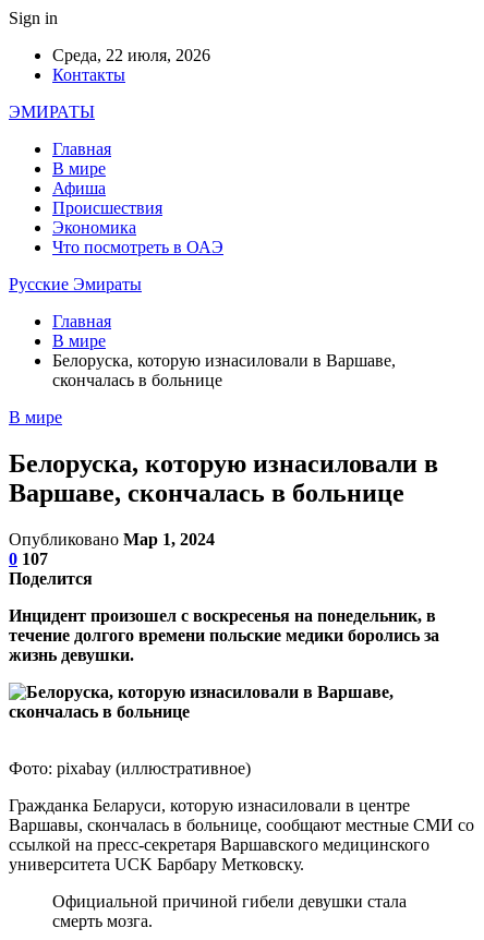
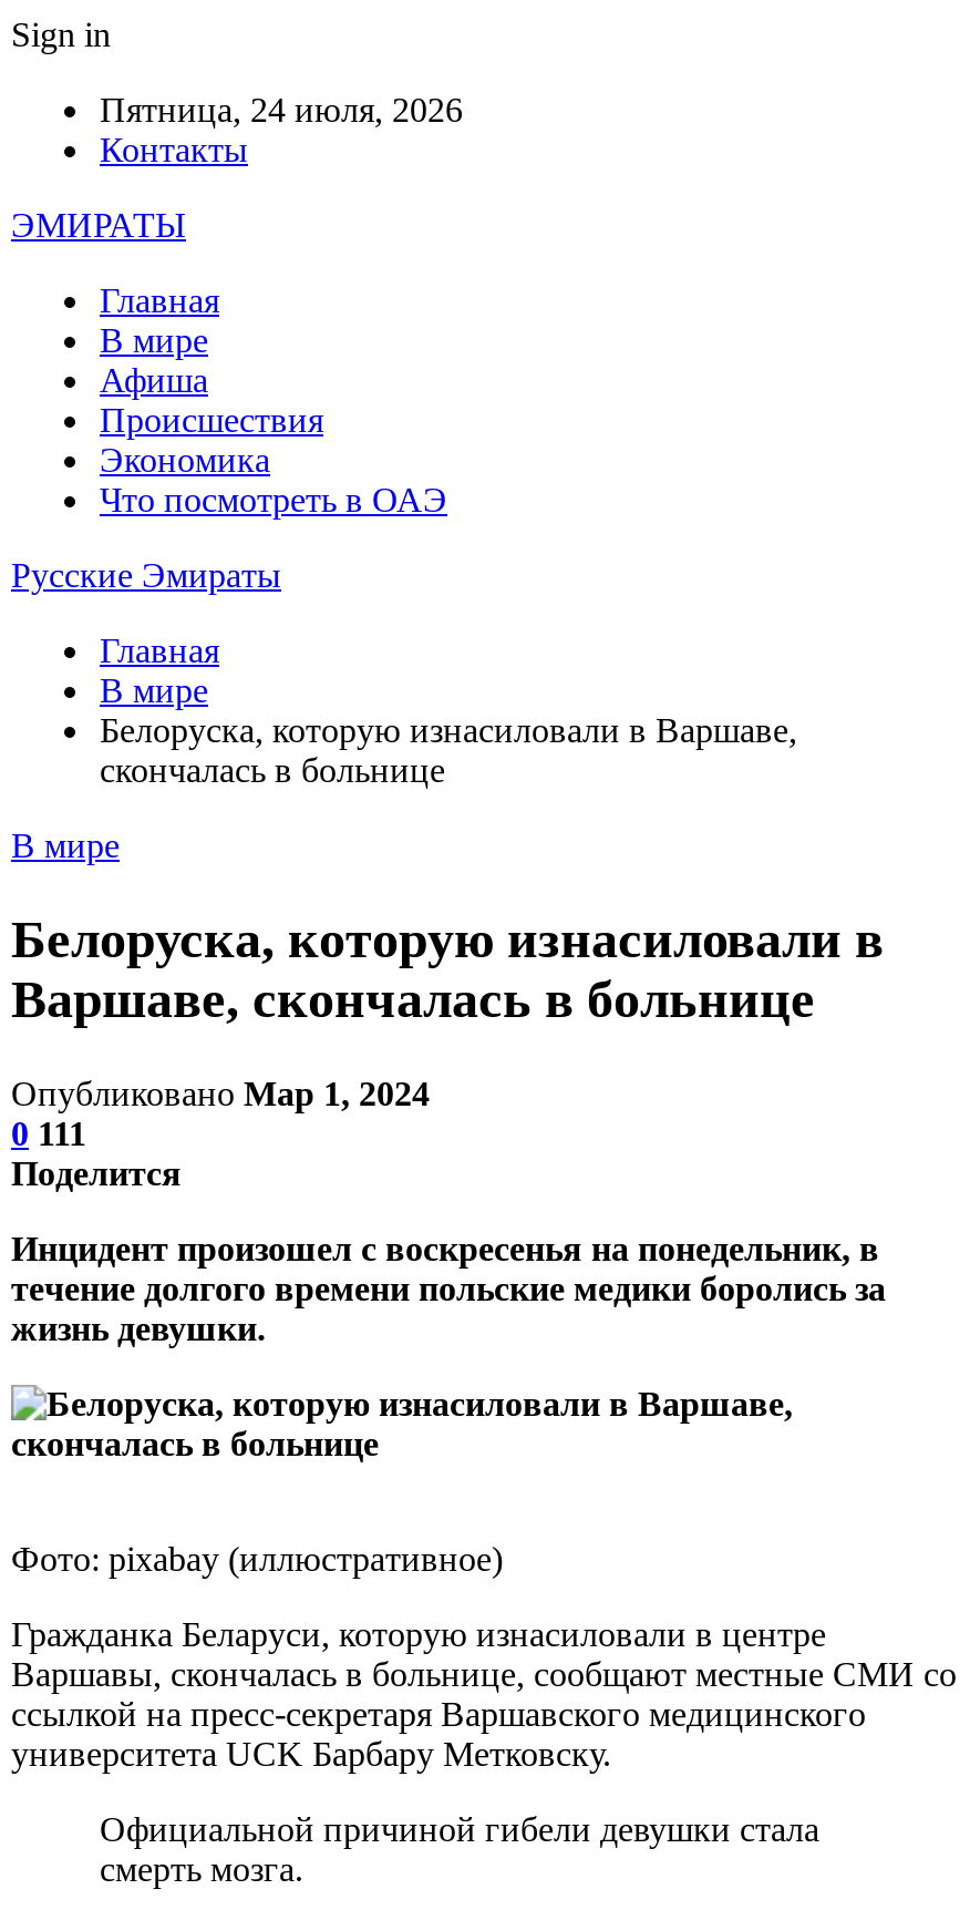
[52,46,210,64] Среда, 22 июля, 2026 -> [100,91,463,129] Пятница, 24 июля, 2026
[9,549,48,568] 0 107 -> [11,1114,86,1152] 0 111

